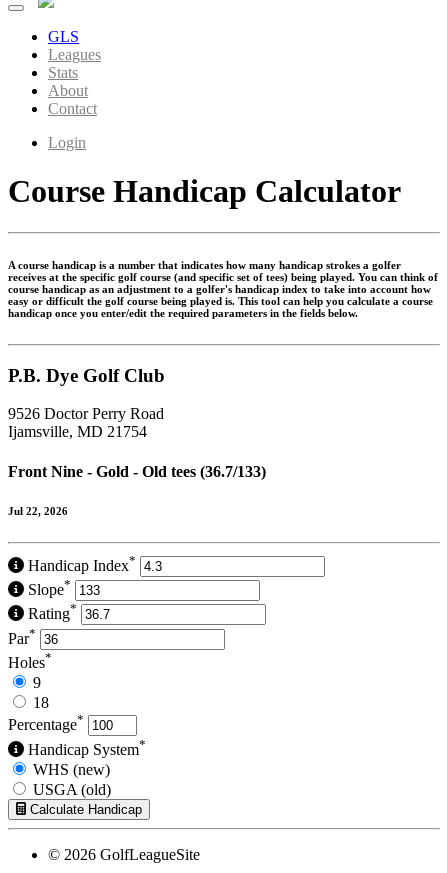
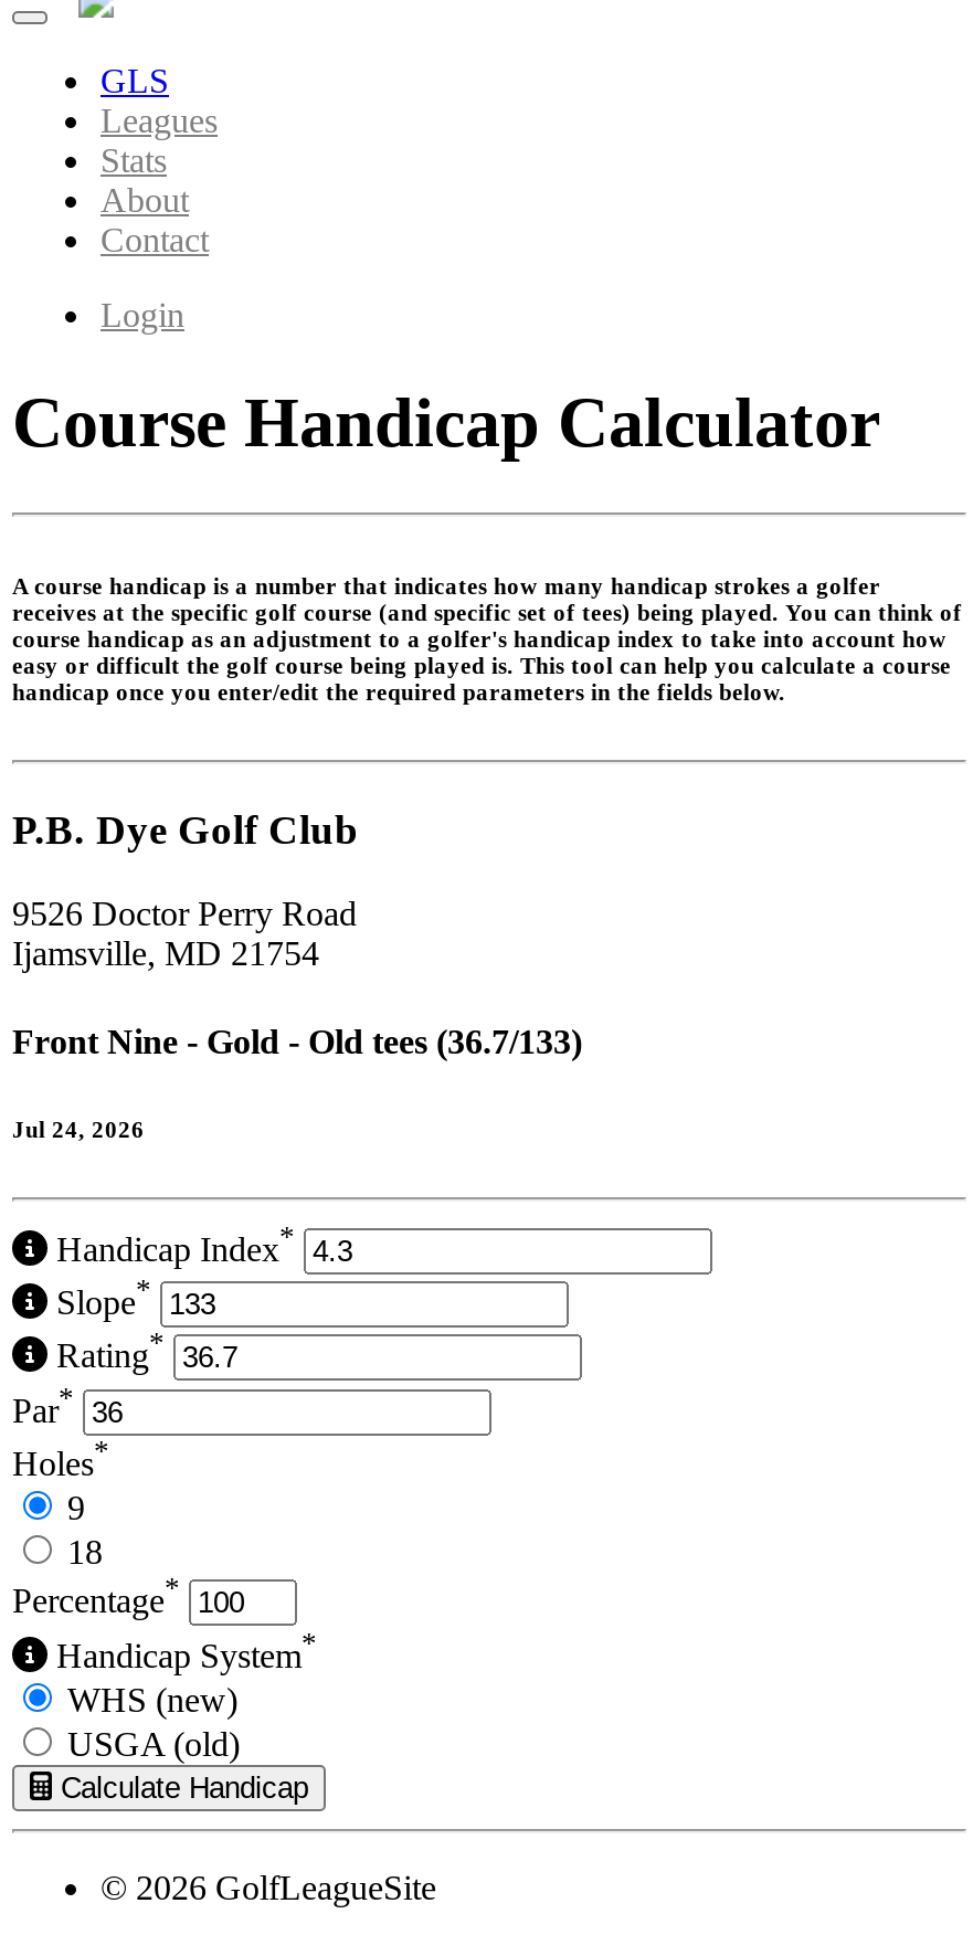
[8,505,68,517] Jul 22, 2026 -> [12,1117,145,1143] Jul 24, 2026

